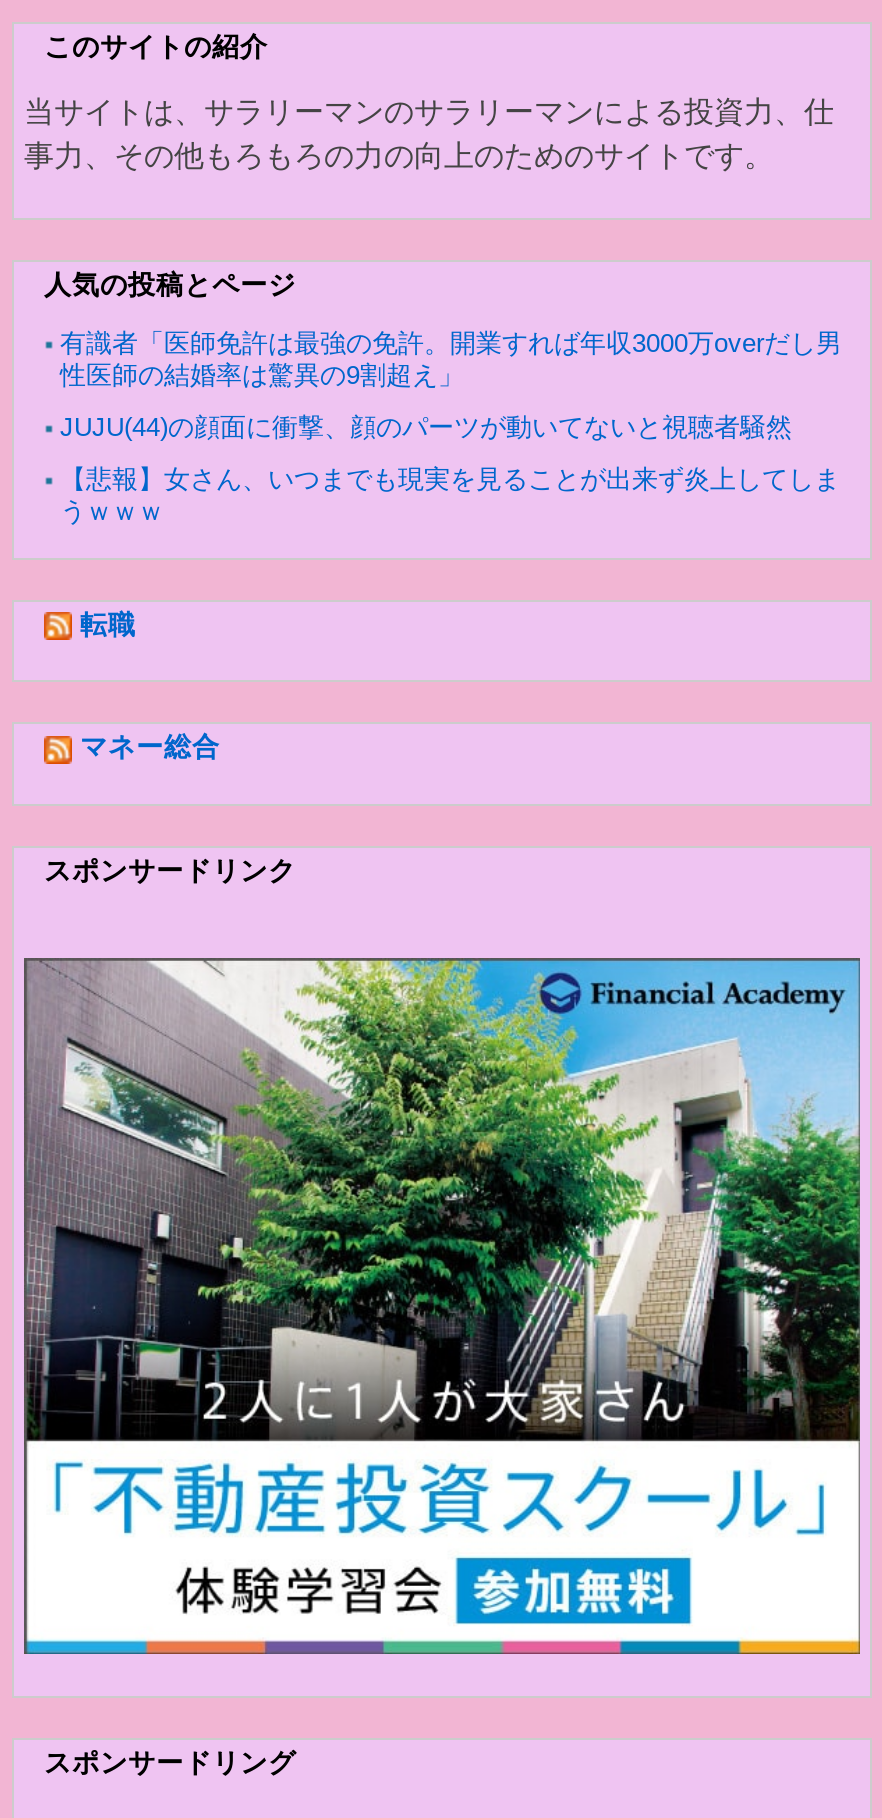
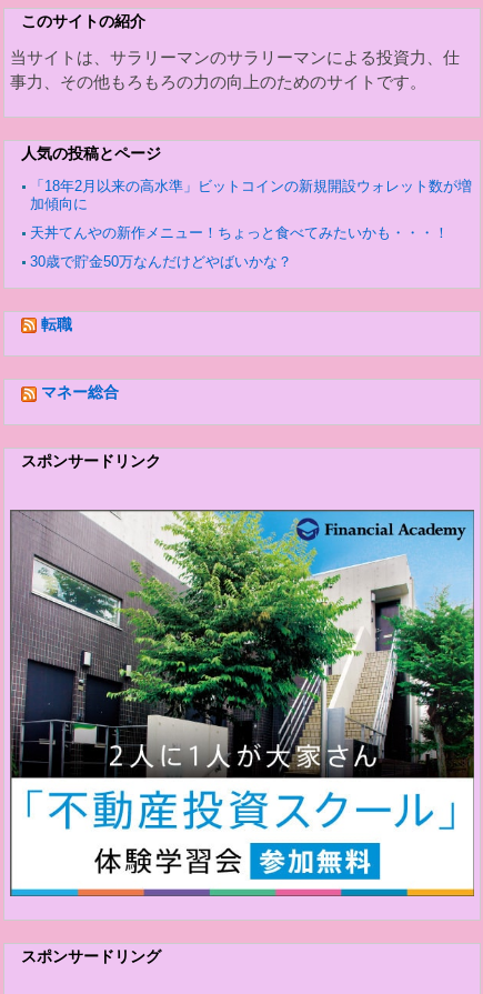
[60,328,842,390] 有識者「医師免許は最強の免許。開業すれば年収3000万overだし男 | 性医師の結婚率は驚異の9割超え」 -> [30,178,472,212] 「18年2月以来の高水準」ビットコインの新規開設ウォレット数が増 | 加傾向に
[60,412,792,442] JUJU(44)の顔面に衝撃、顔のパーツが動いてないと視聴者騒然 -> [30,224,449,241] 天丼てんやの新作メニュー！ちょっと食べてみたいかも・・・！
[60,464,840,526] 【悲報】女さん、いつまでも現実を見ることが出来ず炎上してしま | うｗｗｗ -> [30,253,292,270] 30歳で貯金50万なんだけどやばいかな？

